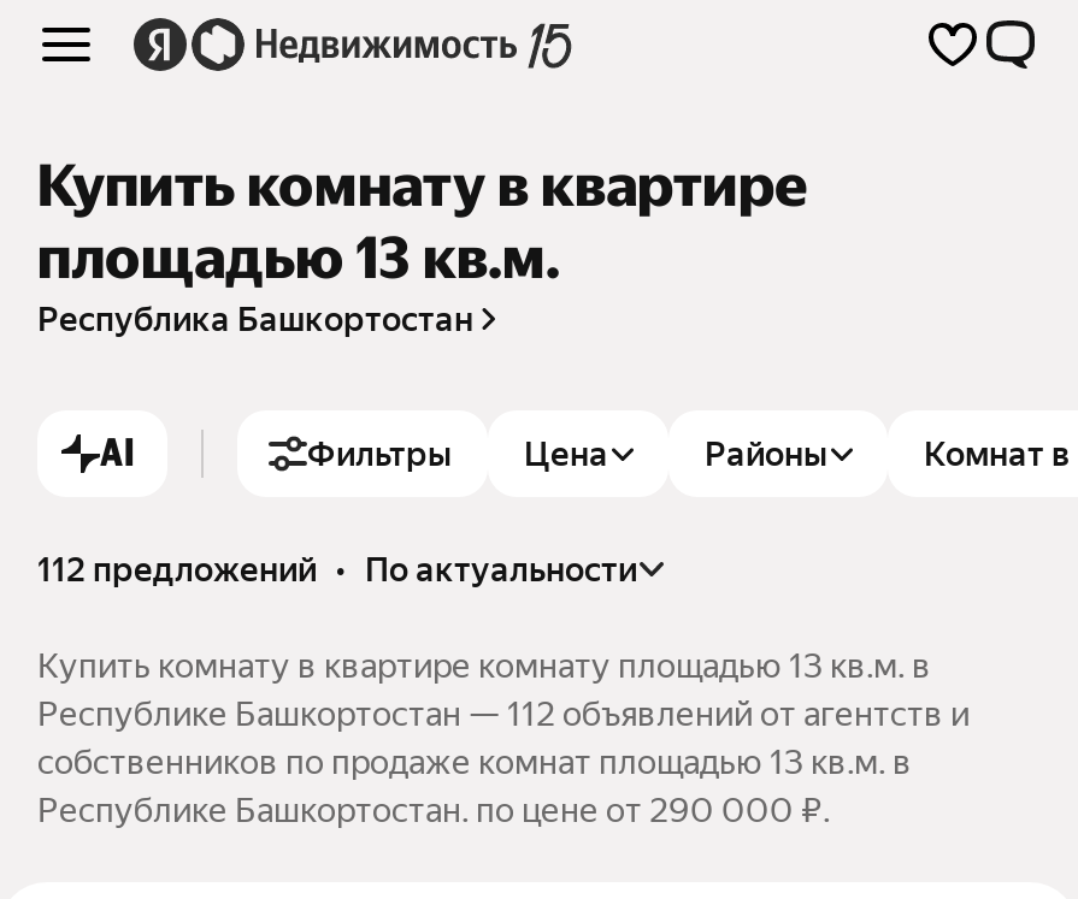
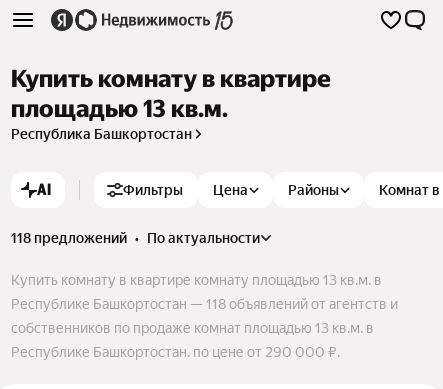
[37,550,637,588] 112 предложений • по актуальности -> [11,230,260,246] 118 предложений • по актуальности
[37,694,970,732] Республике Башкортостан — 112 объявлений от агентств и -> [11,296,398,312] Республике Башкортостан — 118 объявлений от агентств и

